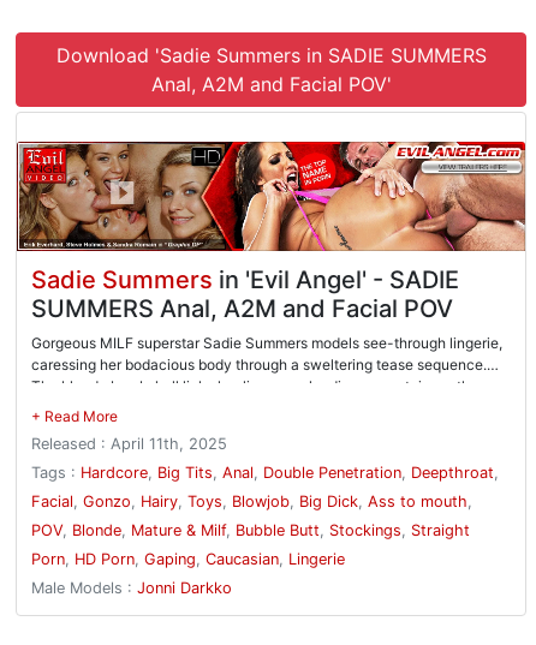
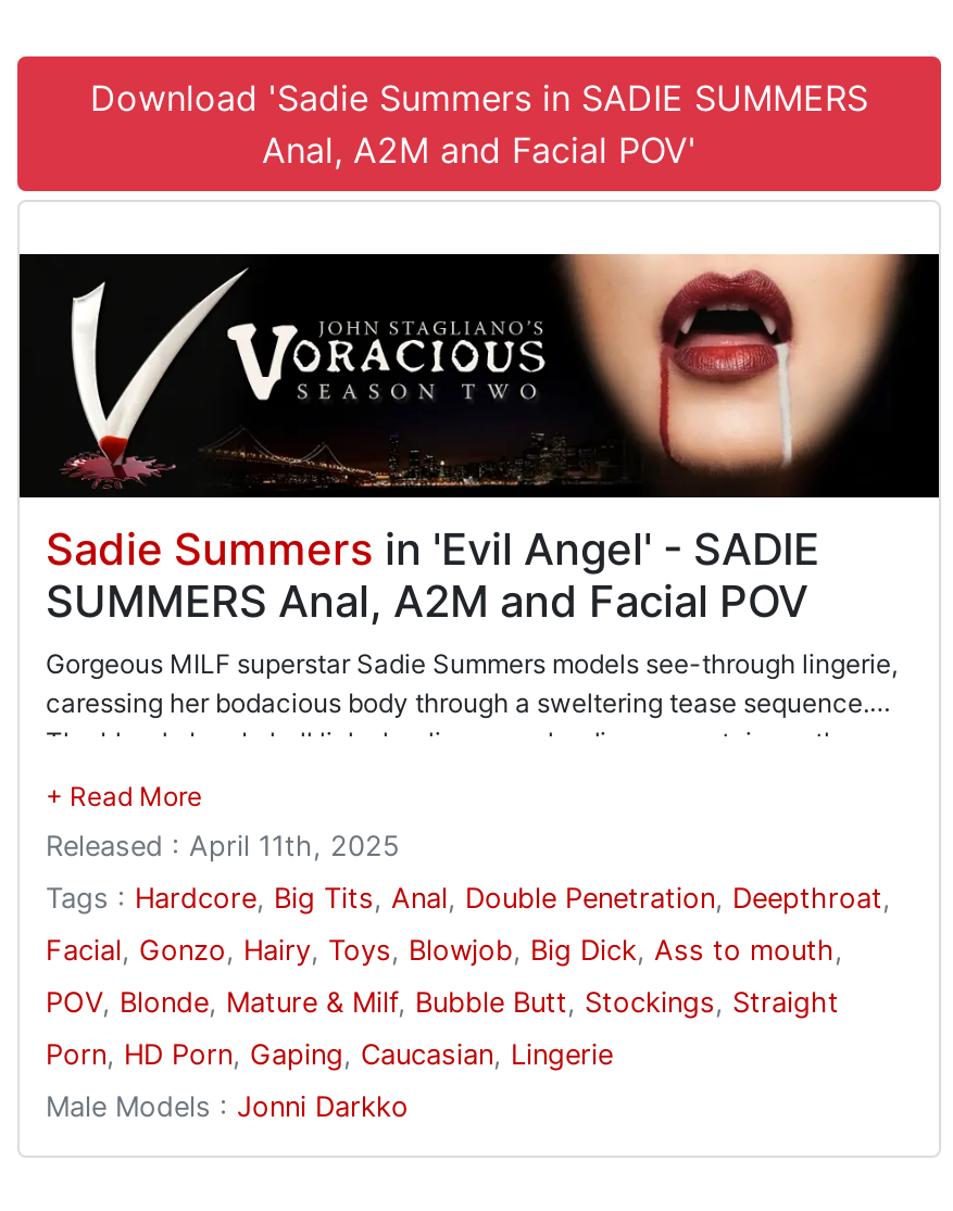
[16,141,526,252] [image] -> [17,252,941,500] [image]

